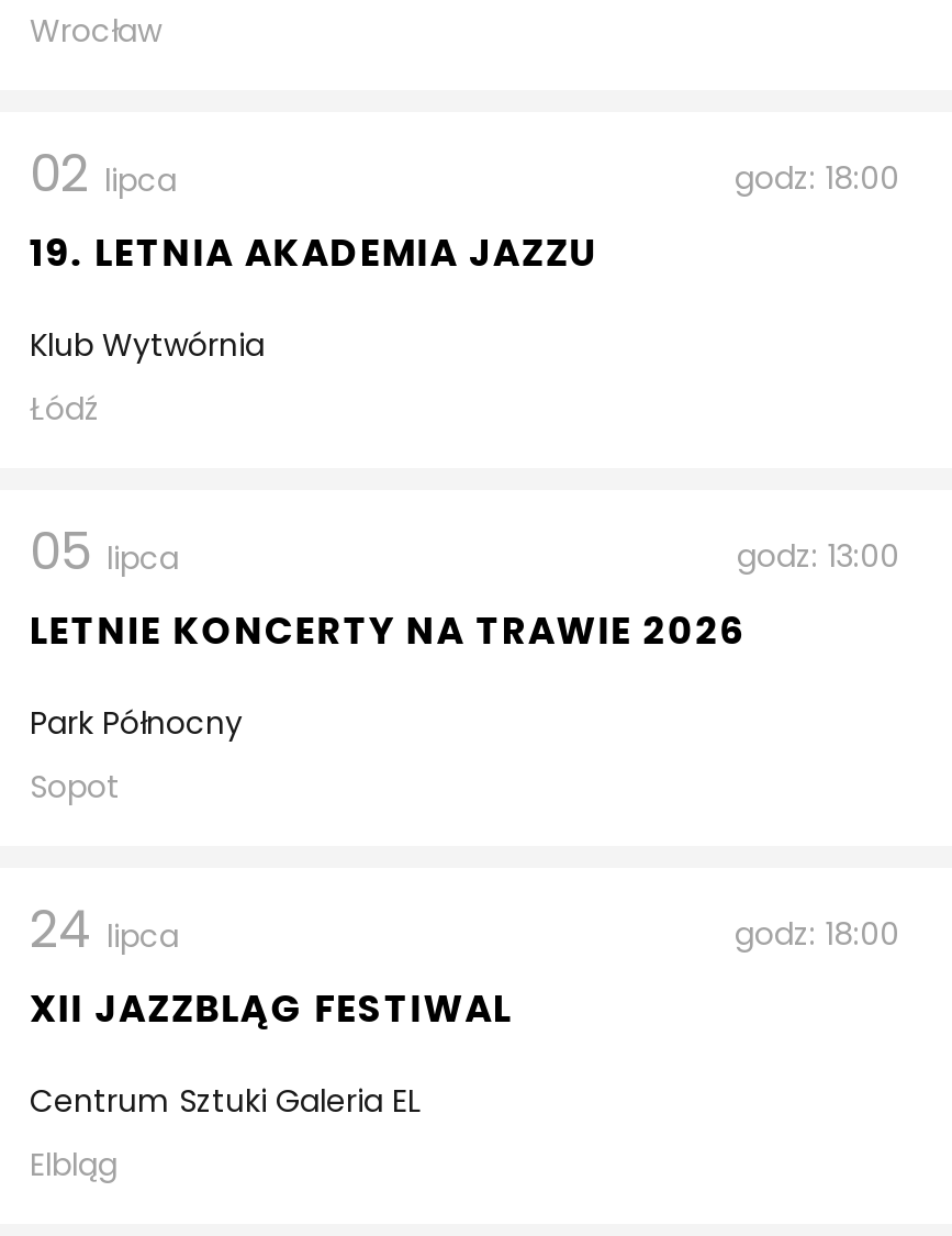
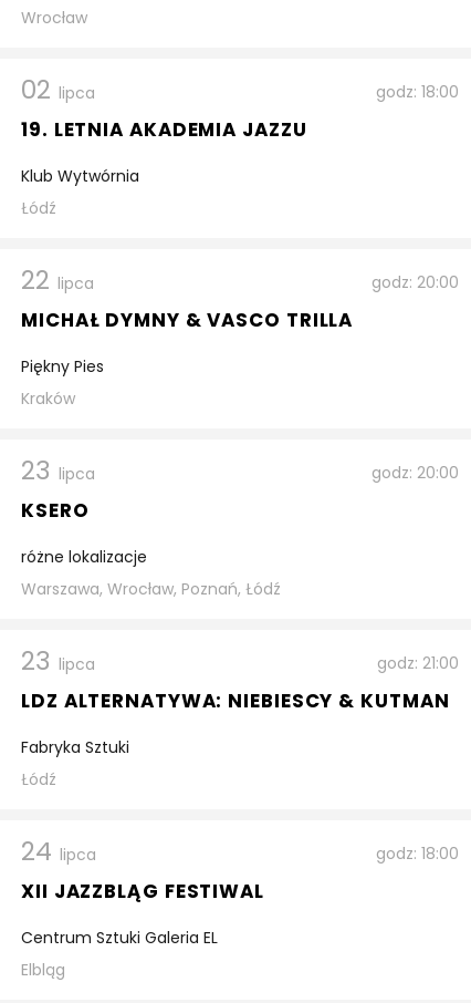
[30,517,899,809] 05 lipca | godz: 13:00 | LETNIE KONCERTY NA TRAWIE 2026 | Park Północny | Sopot -> [21,263,459,791] 22 lipca | godz: 20:00 | MICHAŁ DYMNY & VASCO TRILLA | Piękny Pies | Kraków | 23 lipca | godz: 20:00 | KSERO | różne lokalizacje | Warszawa, Wrocław, Poznań, Łódź | 23 lipca | godz: 21:00 | LDZ ALTERNATYWA: NIEBIESCY & KUTMAN | Fabryka Sztuki | Łódź

